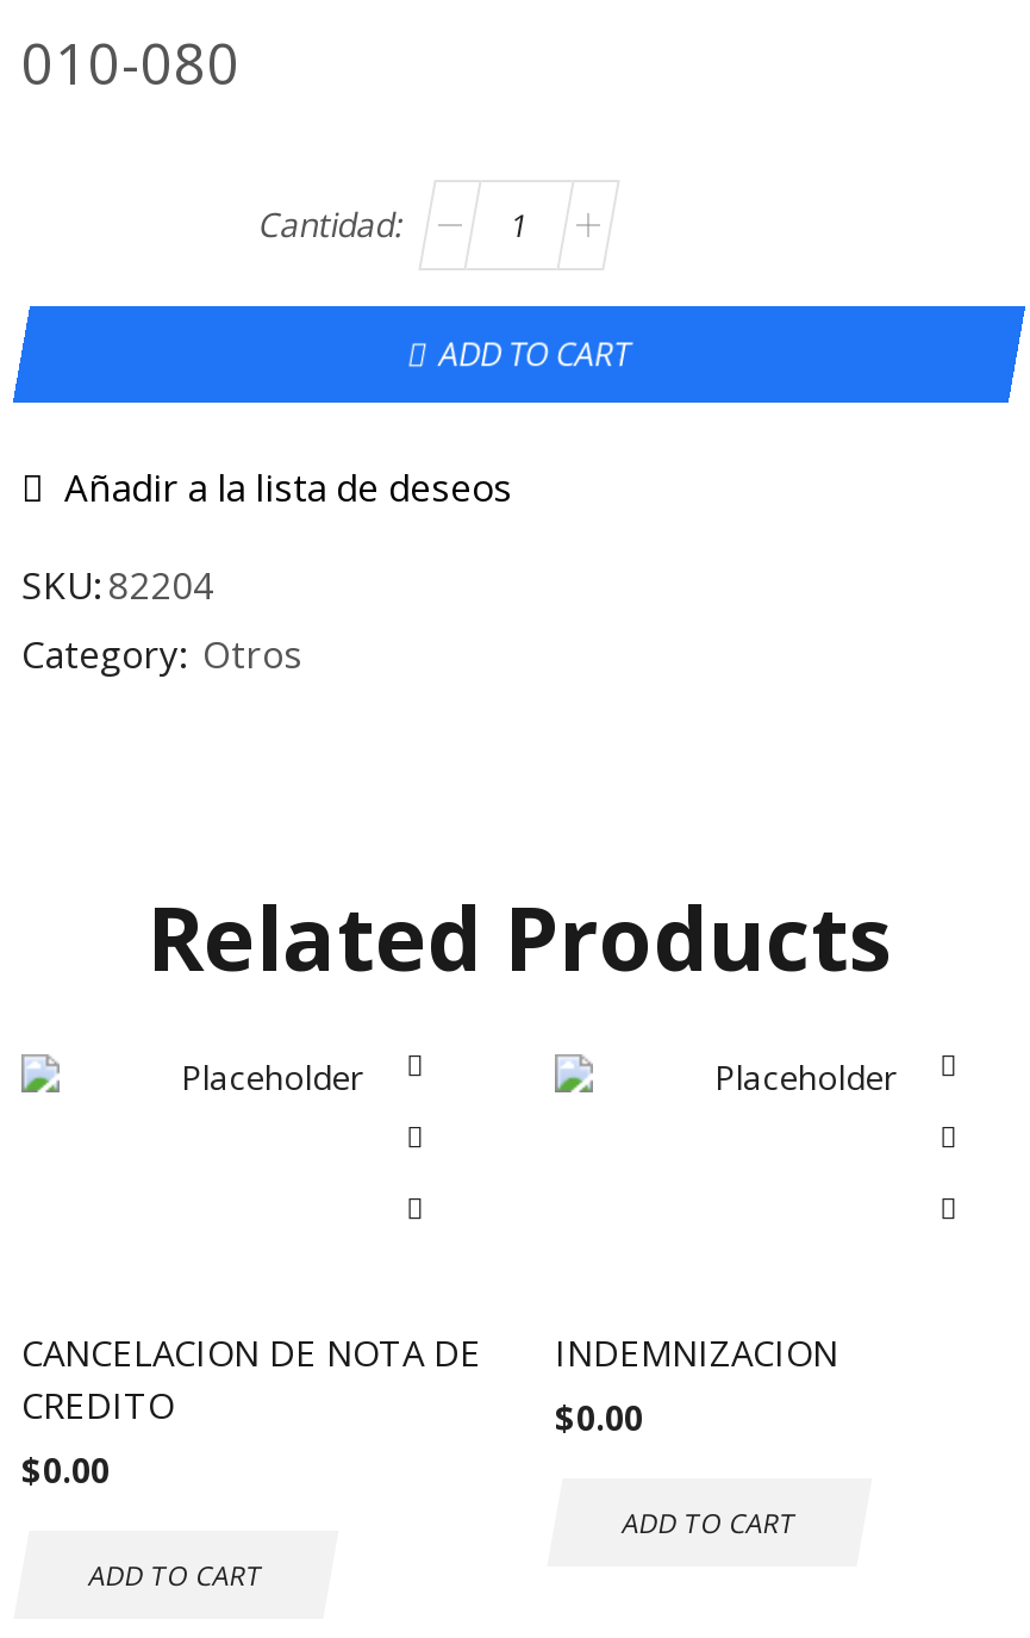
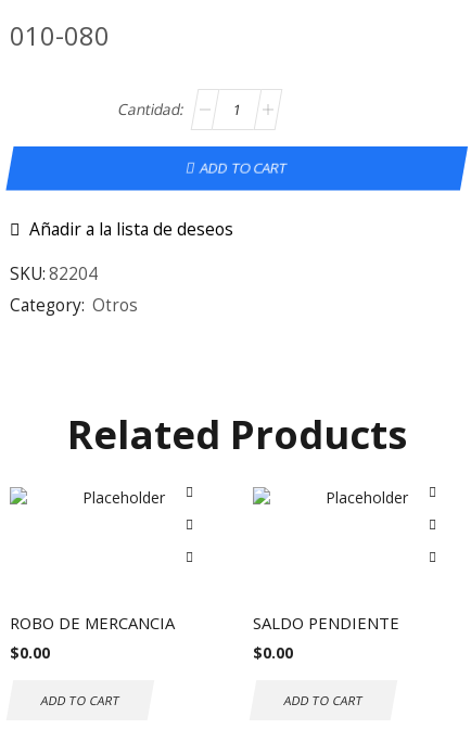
[21,1329,481,1429] CANCELACION DE NOTA DE | CREDITO -> [10,612,175,634] ROBO DE MERCANCIA
[555,1329,838,1376] INDEMNIZACION -> [253,612,399,634] SALDO PENDIENTE

